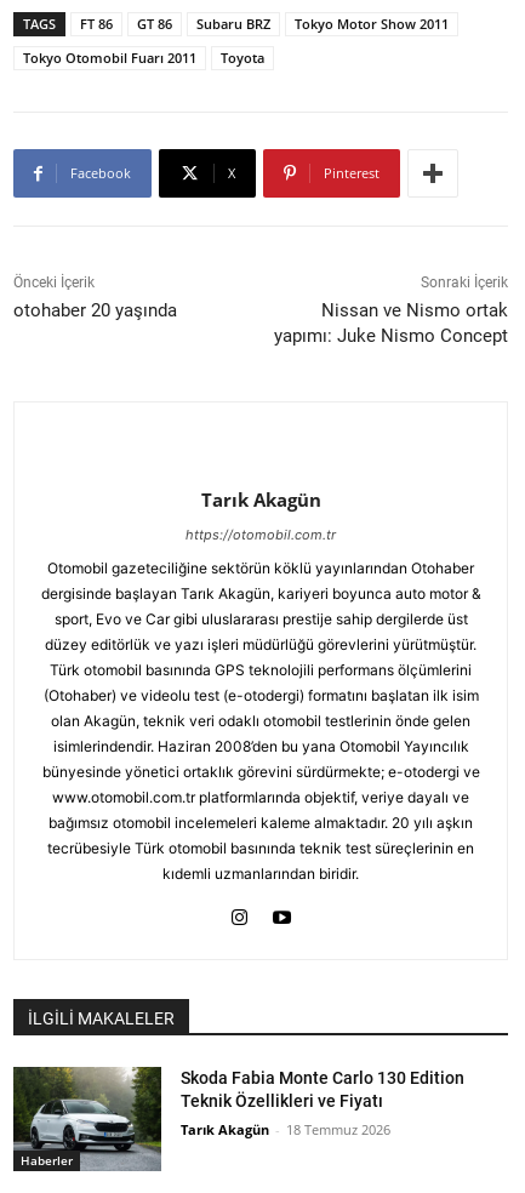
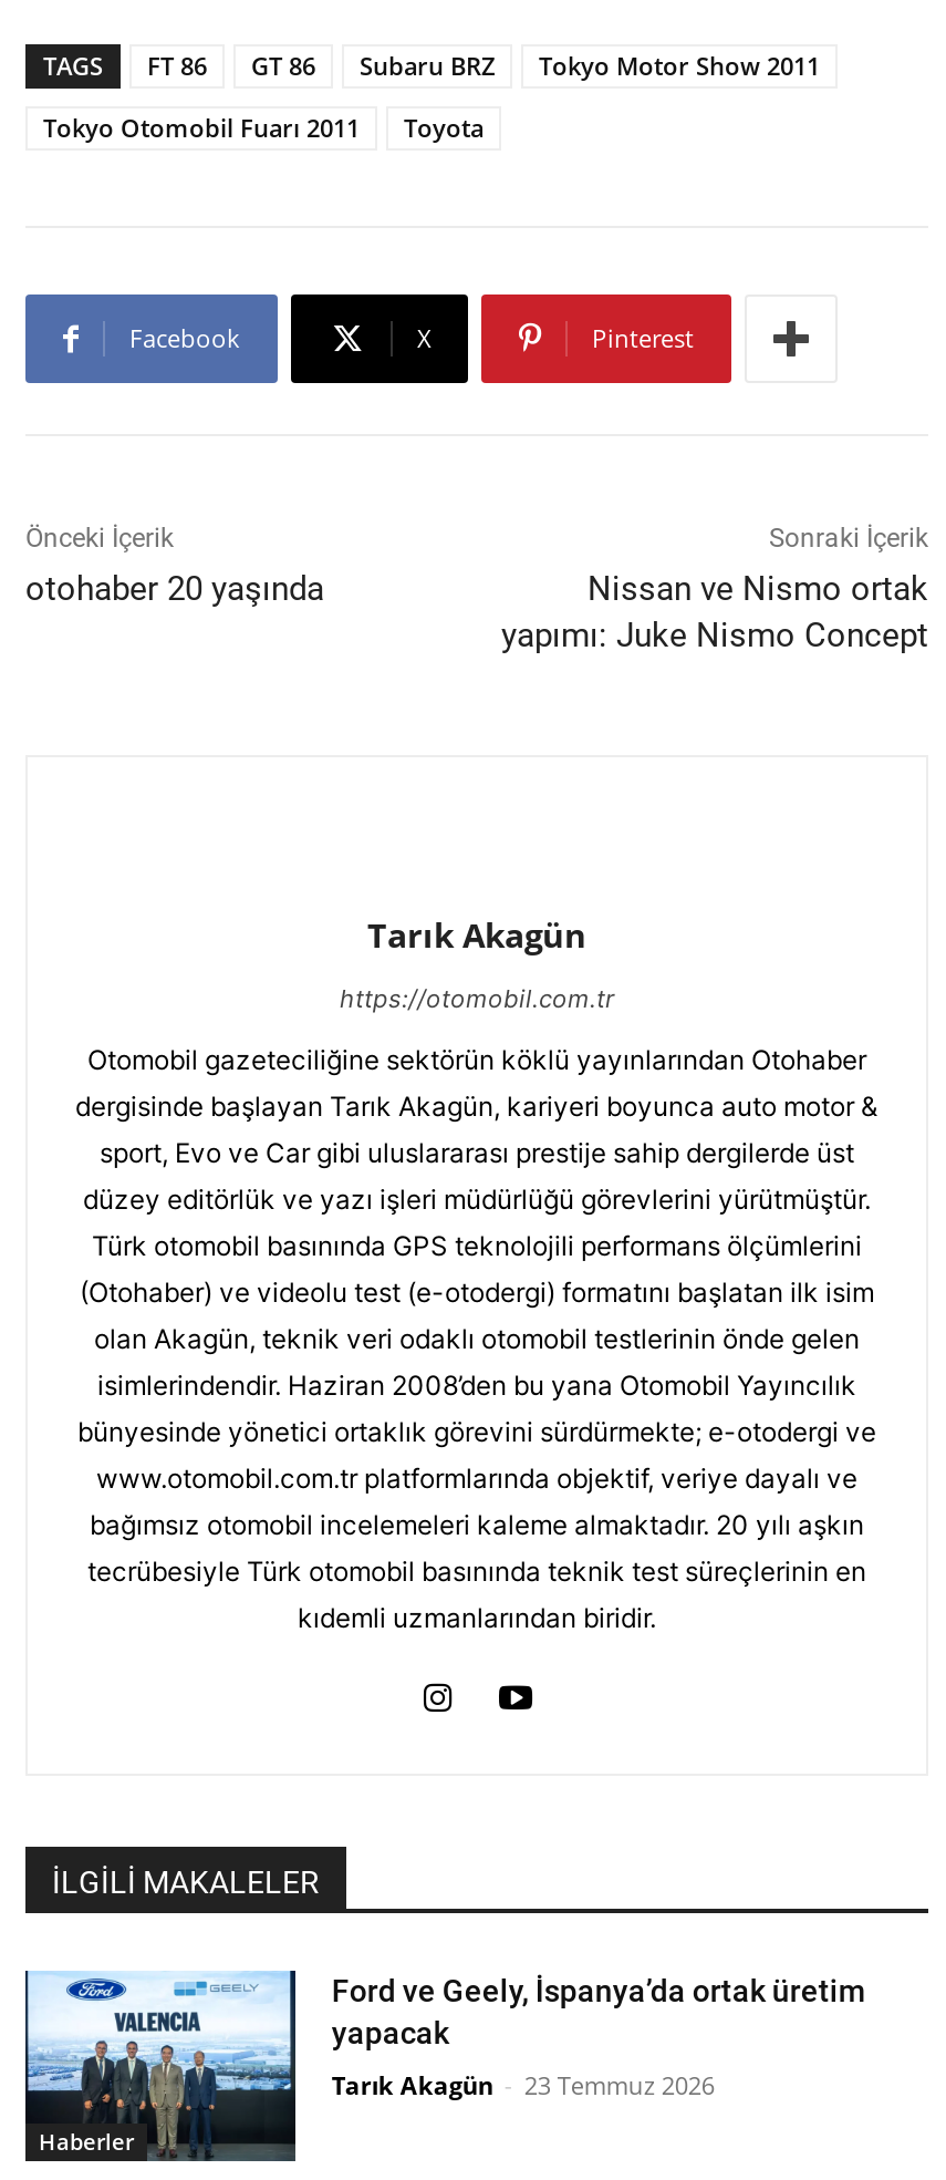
[13,1066,465,1171] [image] | Skoda Fabia Monte Carlo 130 Edition | Teknik Özellikleri ve Fiyatı -> [25,1969,865,2161] [image] | Ford ve Geely, İspanya’da ortak üretim | yapacak
[181,1120,391,1139] Tarık Akagün - 18 Temmuz 2026 -> [332,2068,715,2102] Tarık Akagün - 23 Temmuz 2026

